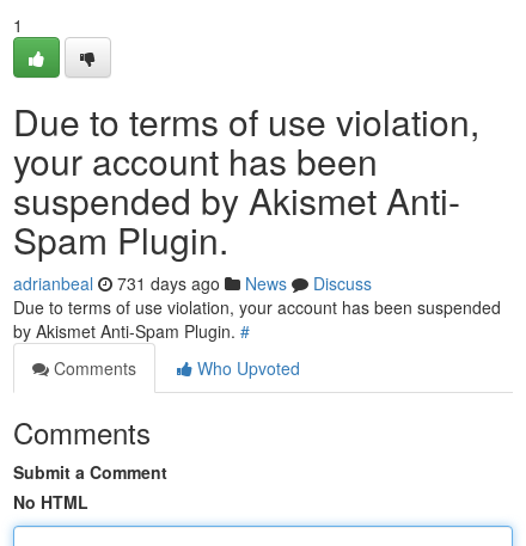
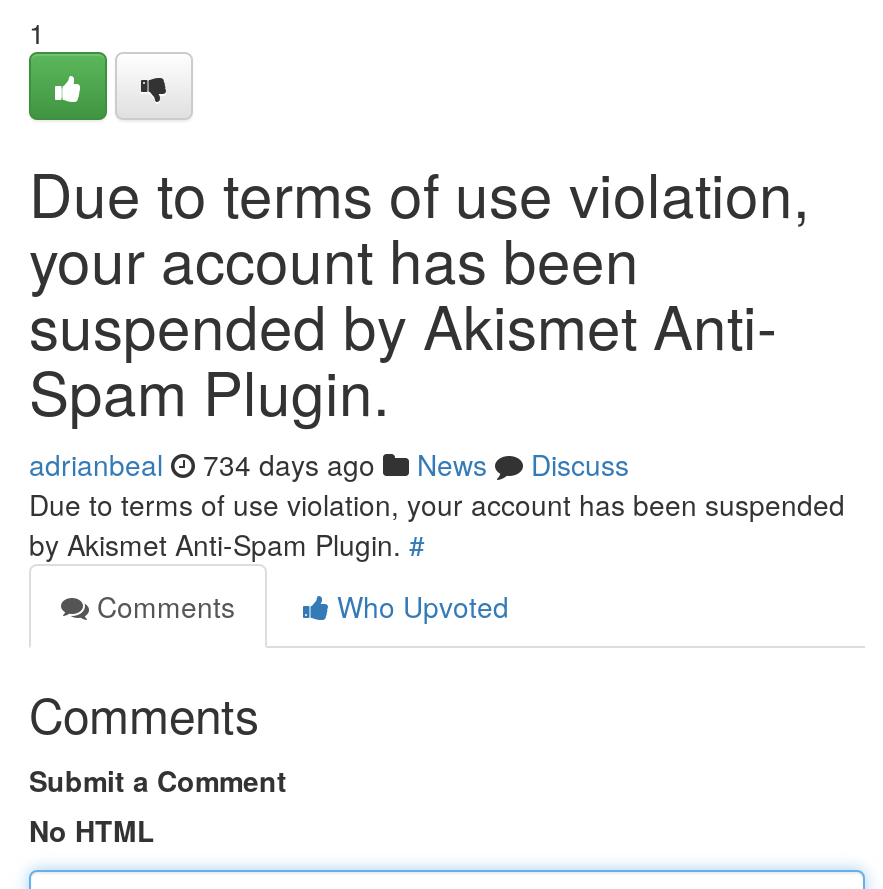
[13,271,372,295] adrianbeal 731 days ago News Discuss -> [29,444,629,484] adrianbeal 734 days ago News Discuss

